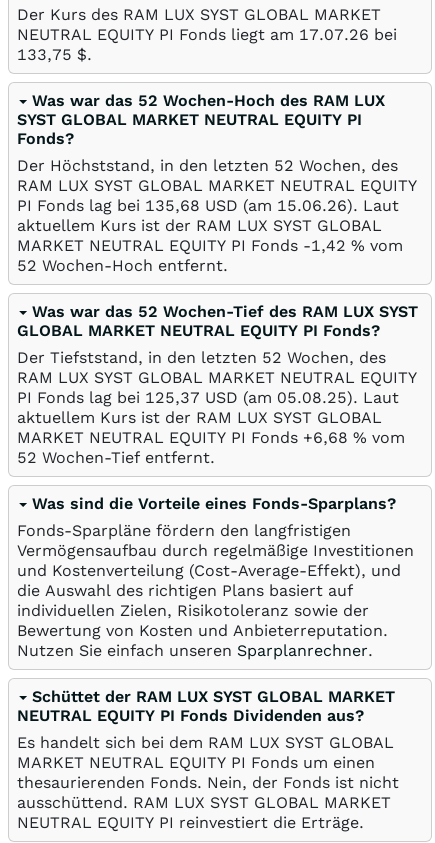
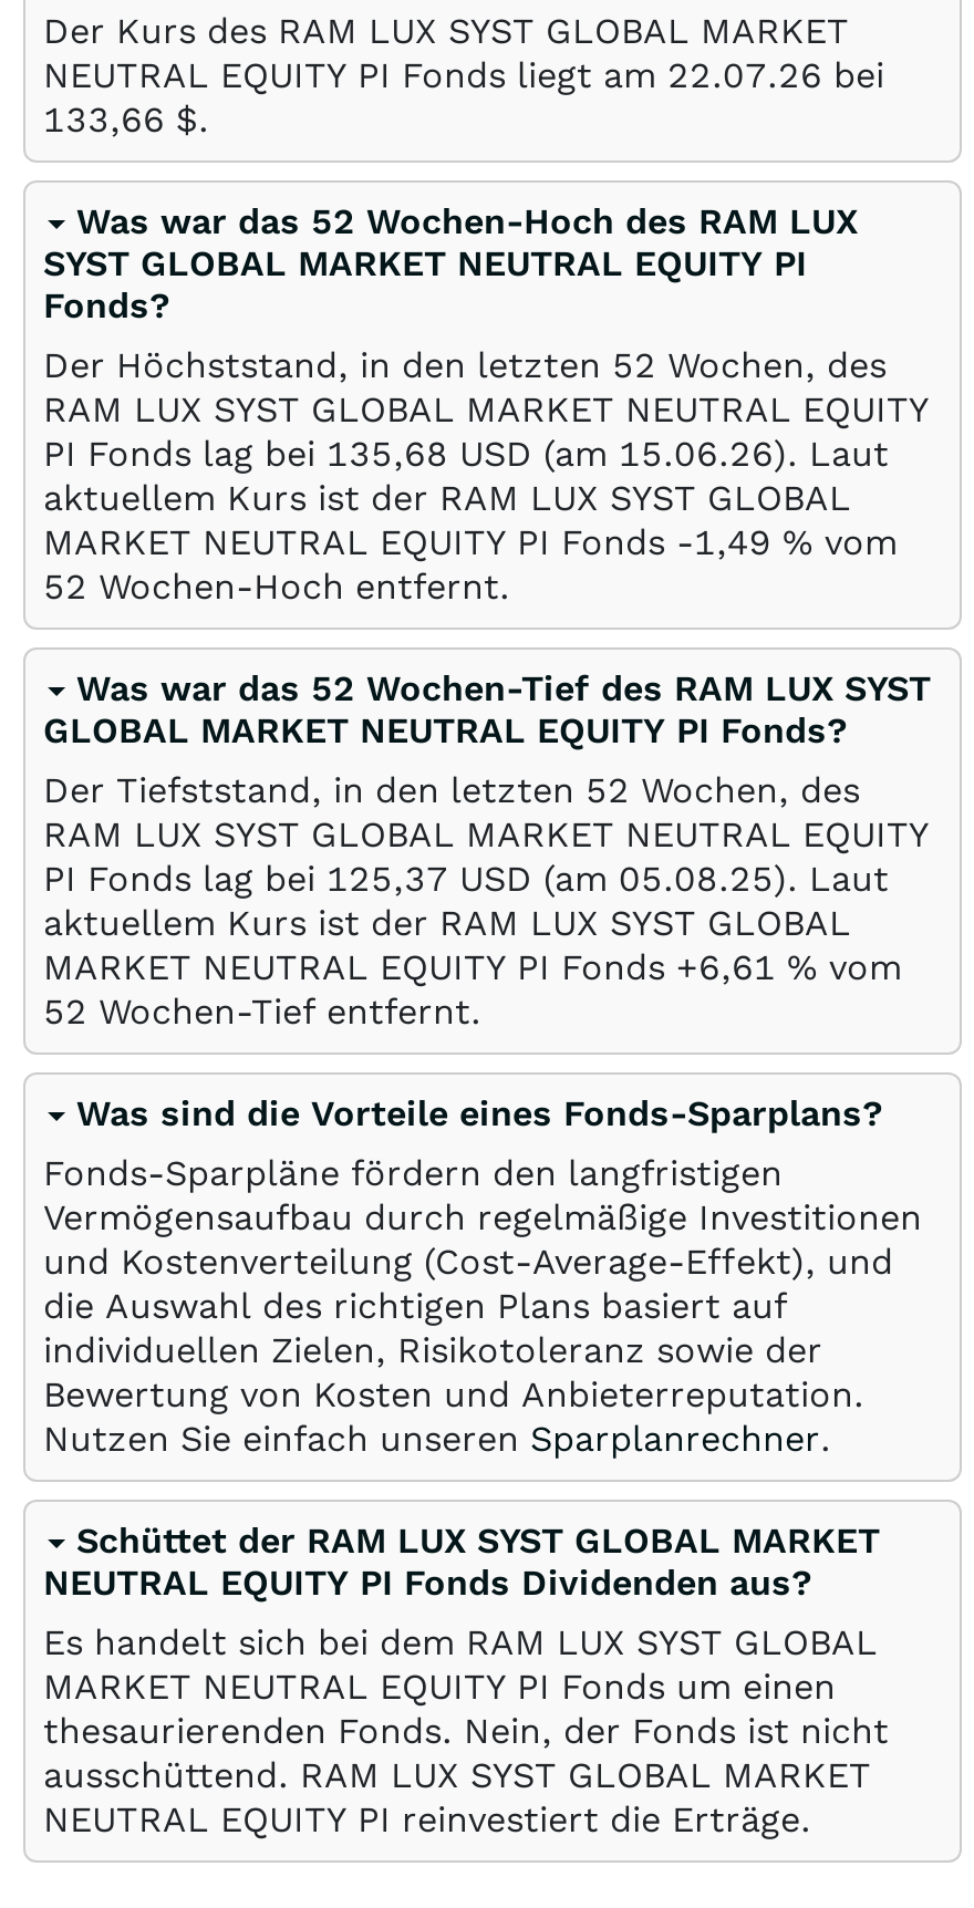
[17,25,397,44] NEUTRAL EQUITY PI Fonds liegt am 17.07.26 bei -> [43,54,884,96] NEUTRAL EQUITY PI Fonds liegt am 22.07.26 bei
[17,45,92,64] 133,75 $. -> [43,98,209,141] 133,66 $.
[17,236,403,255] MARKET NEUTRAL EQUITY PI Fonds -1,42% vom -> [43,521,898,563] MARKET NEUTRAL EQUITY PI Fonds -1,49% vom
[17,428,405,447] MARKET NEUTRAL EQUITY PI Fonds +6,68% vom -> [43,946,902,988] MARKET NEUTRAL EQUITY PI Fonds +6,61% vom

